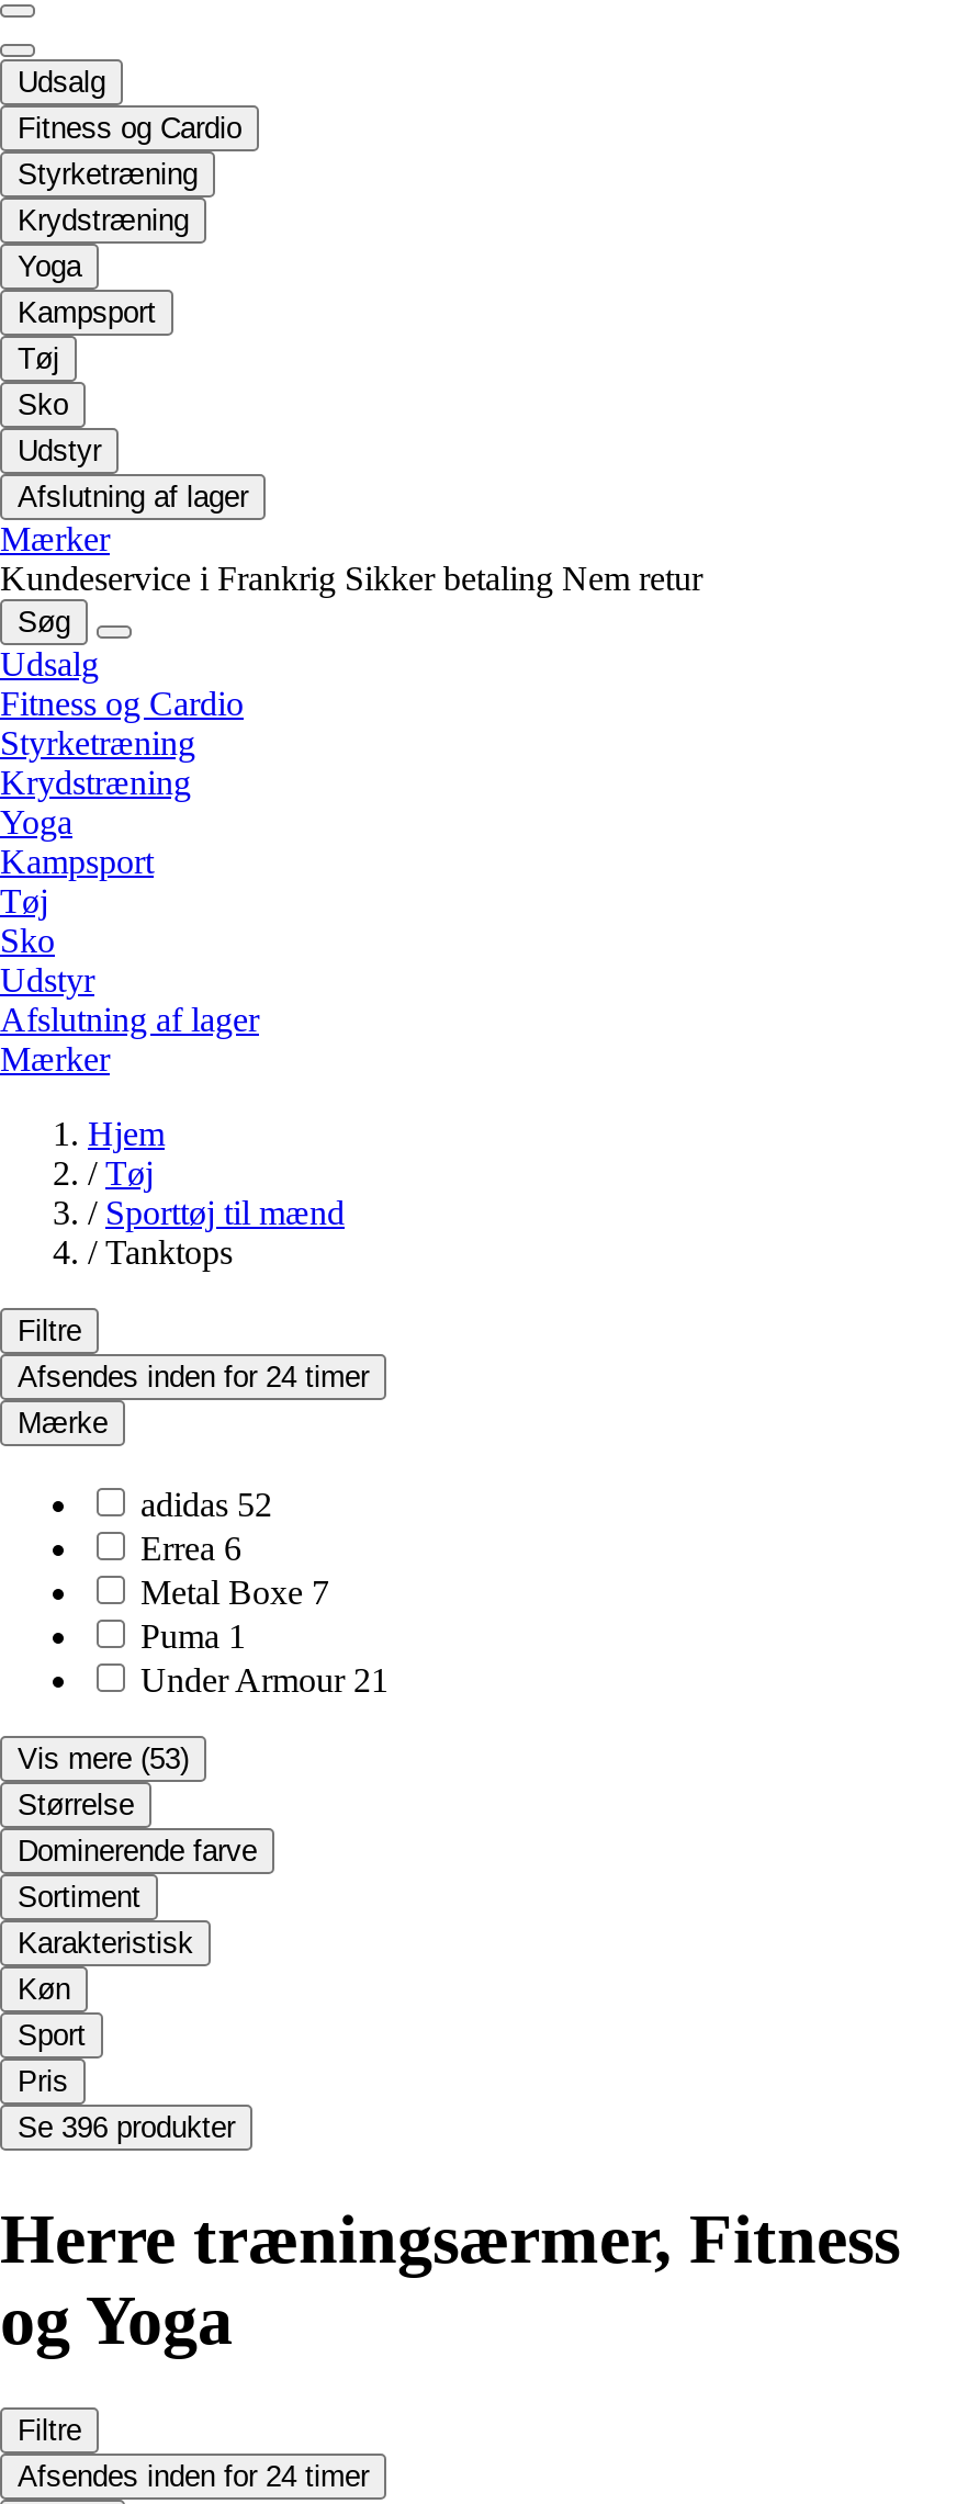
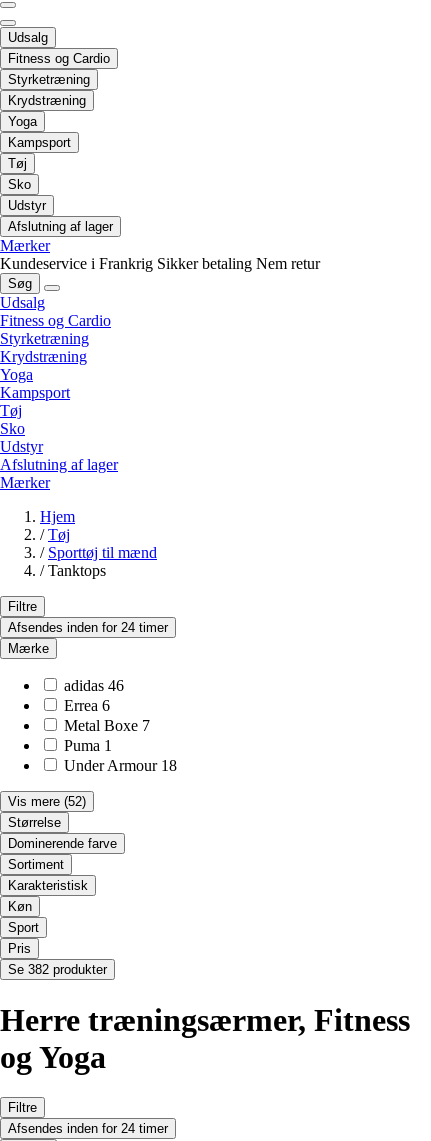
[140,1487,272,1524] adidas 52 -> [64,677,124,694] adidas 46
[140,1662,389,1700] Under Armour 21 -> [64,757,177,774] Under Armour 18
[18,1744,189,1777] Vis mere (53) -> [8,794,86,809] Vis mere (52)
[18,2112,235,2145] Se 396 produkter -> [8,962,107,977] Se 382 produkter

